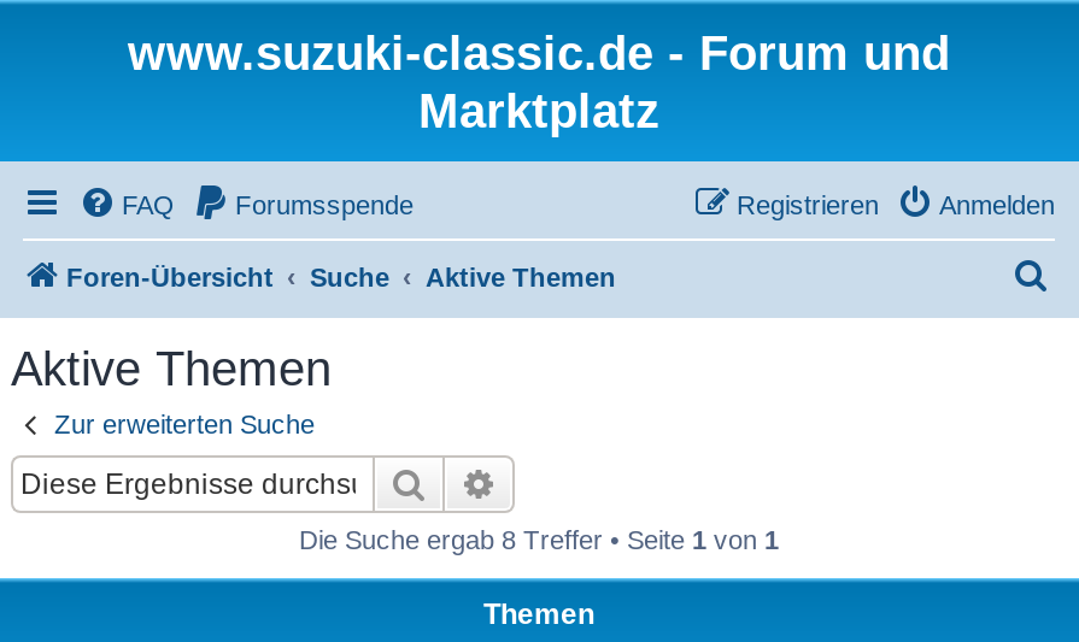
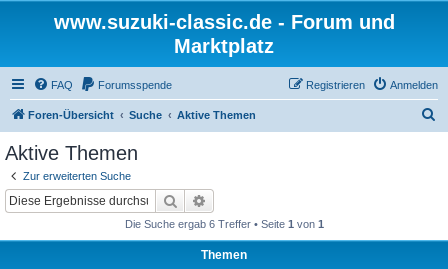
[299,524,779,553] Die Suche ergab 8 Treffer • Seite 1 von 1 -> [124,217,323,229] Die Suche ergab 6 Treffer • Seite 1 von 1

